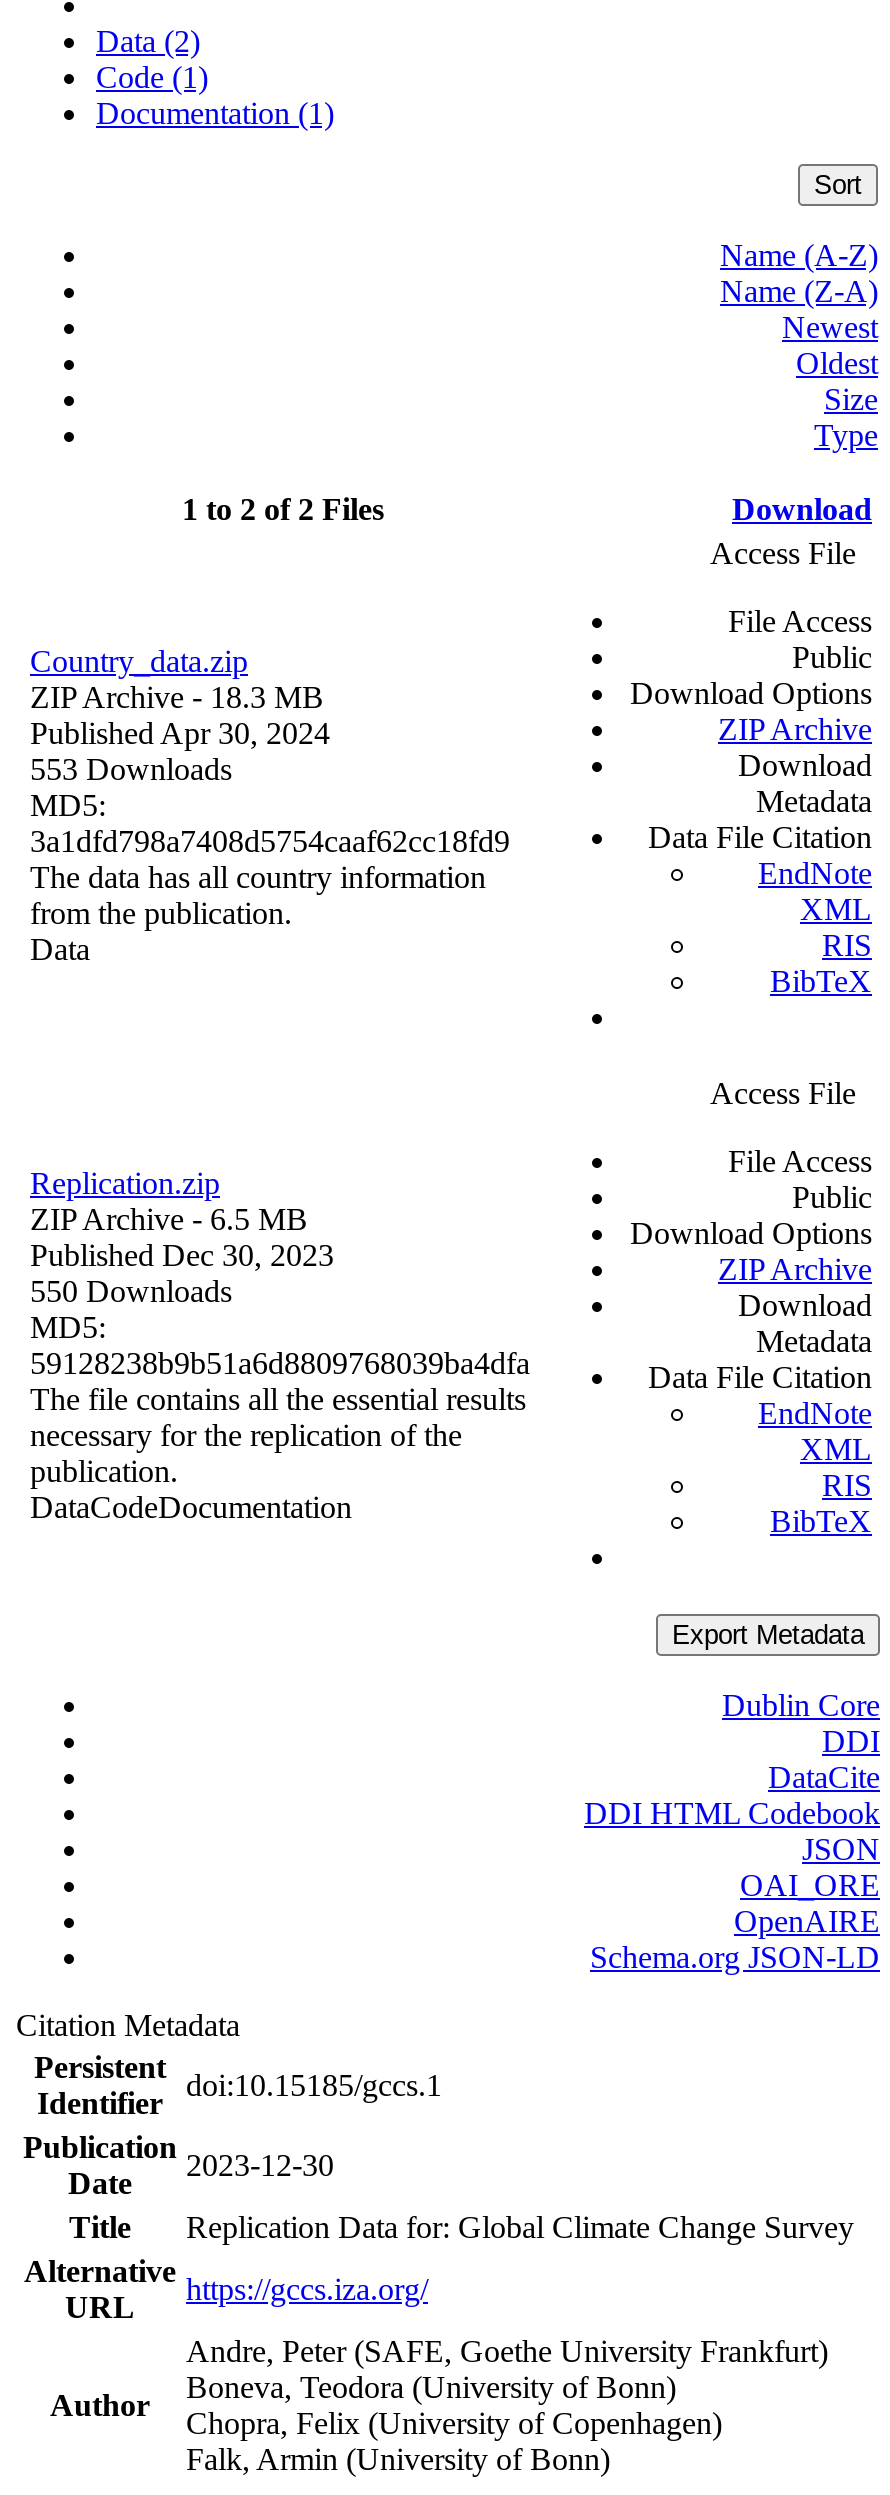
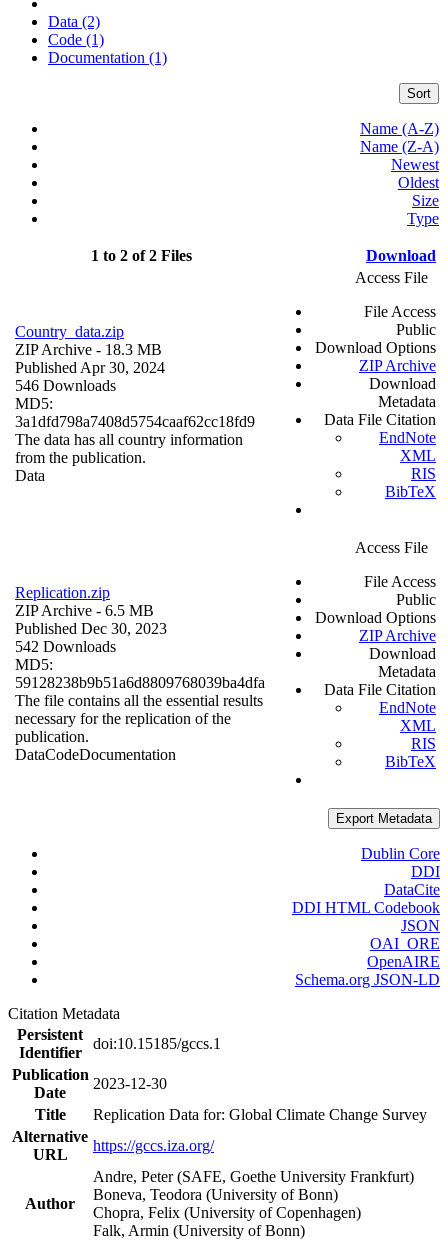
[30,753,232,787] 553 Downloads -> [15,377,116,394] 546 Downloads
[30,1275,232,1309] 550 Downloads -> [15,638,116,655] 542 Downloads

